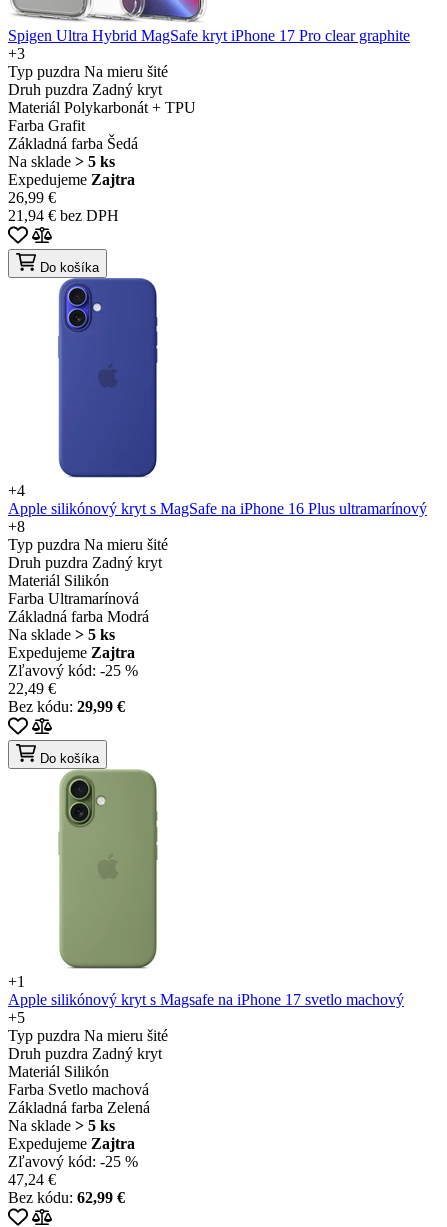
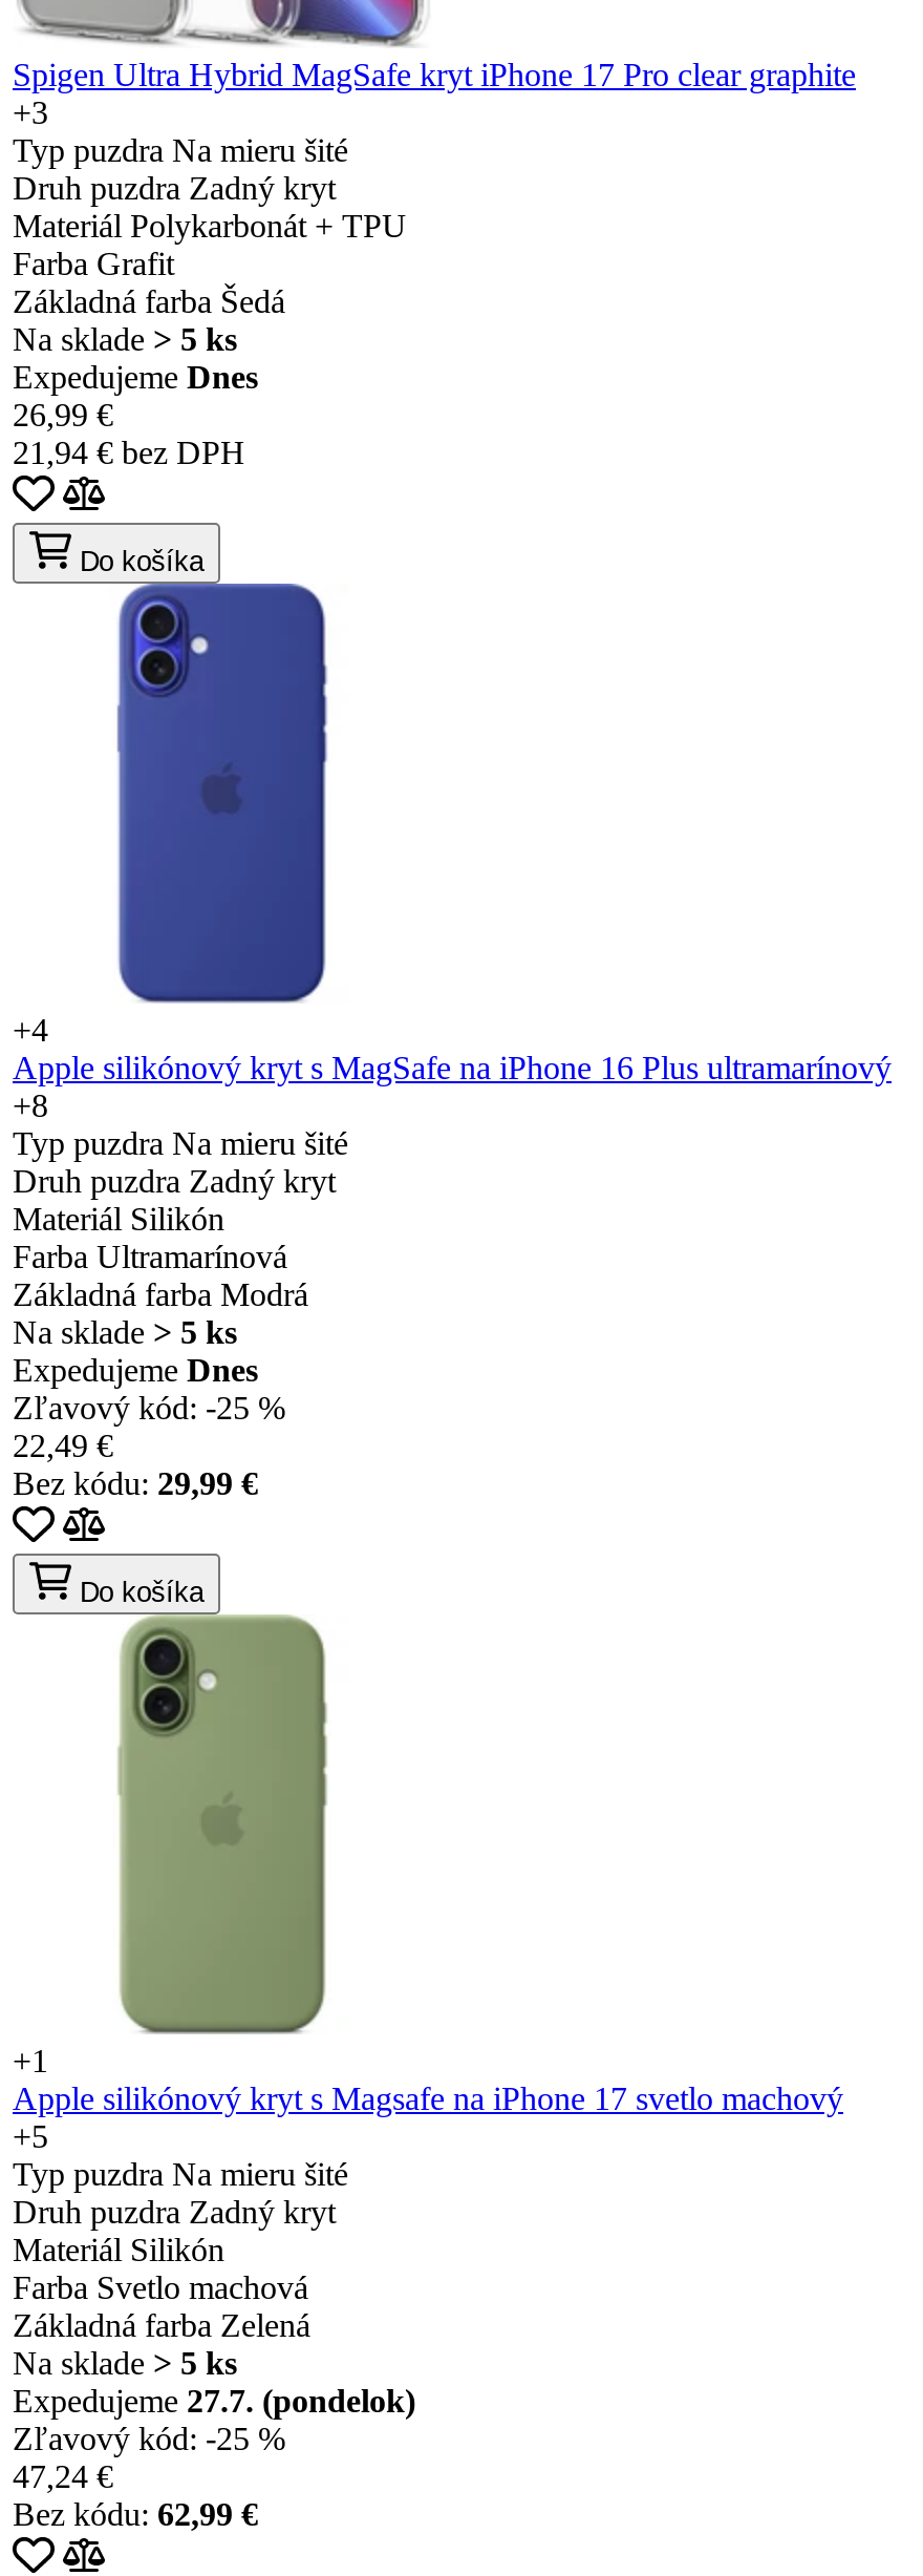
[8,171,135,188] Expedujeme Zajtra -> [13,358,258,394] Expedujeme Dnes
[8,644,135,661] Expedujeme Zajtra -> [13,1351,258,1387] Expedujeme Dnes
[8,1135,135,1152] Expedujeme Zajtra -> [13,2382,415,2418] Expedujeme 27.7. (pondelok)

